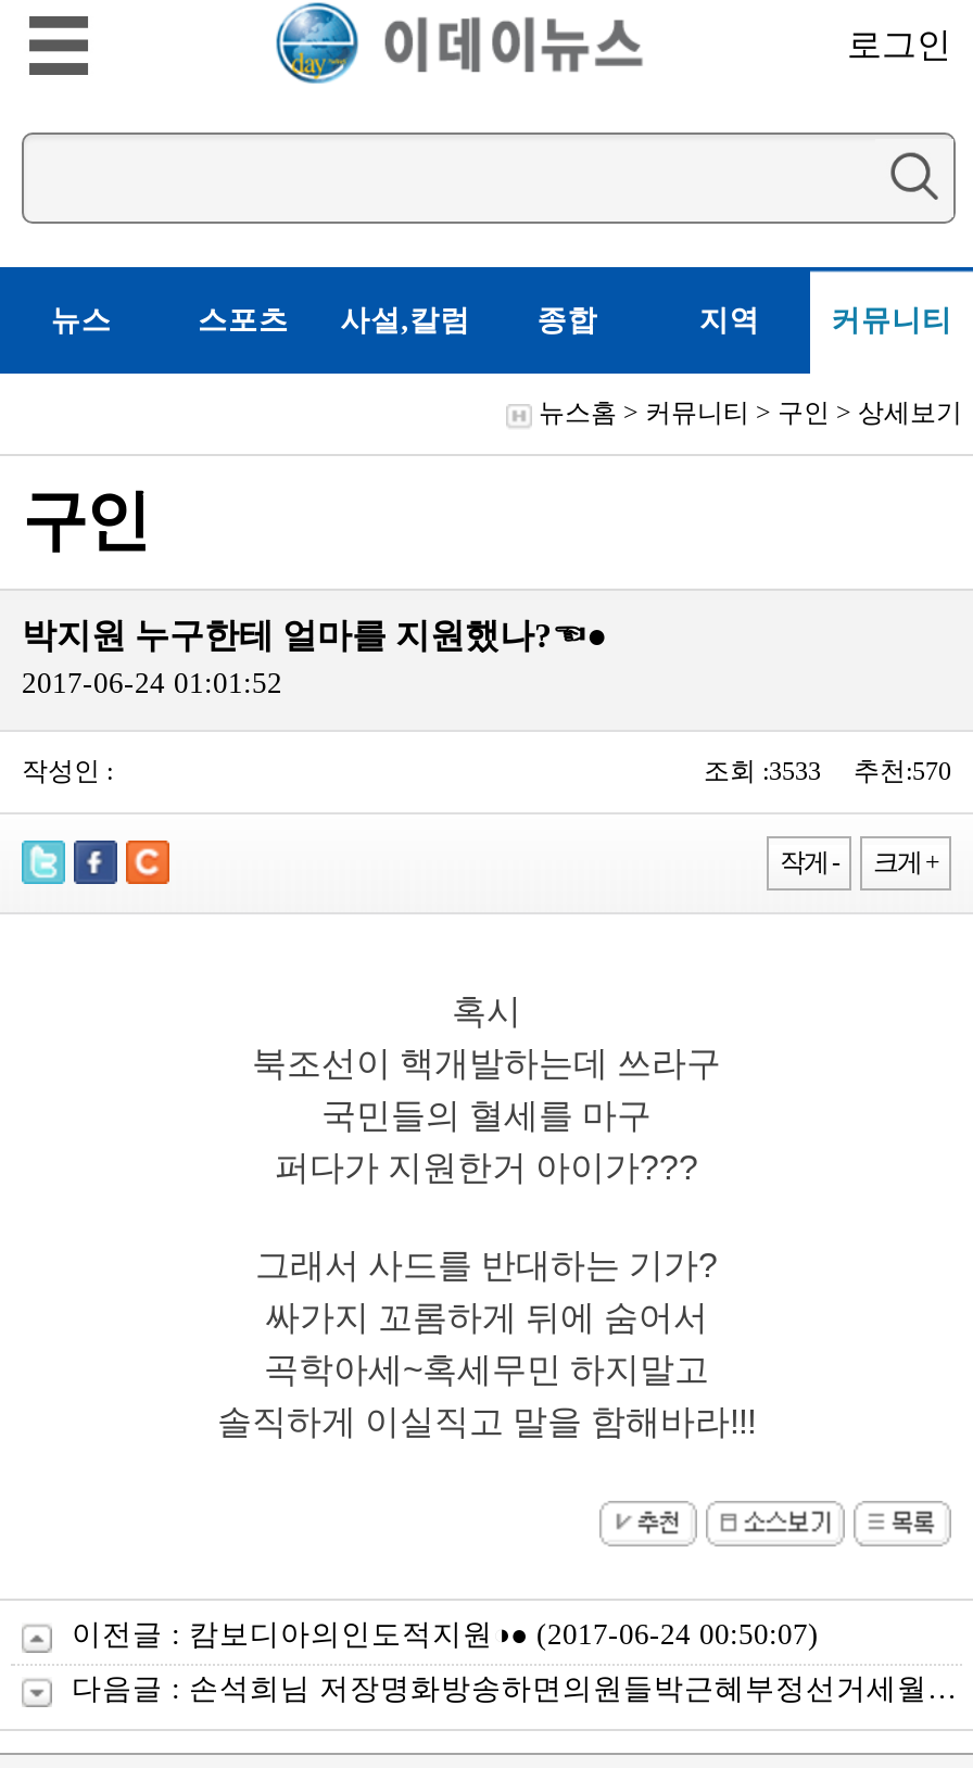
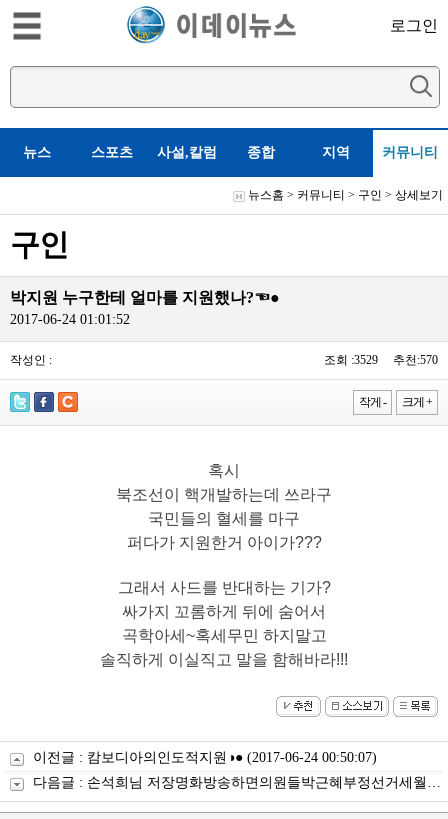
[704,757,951,787] 조회 :3533 추천:570 -> [324,353,438,367] 조회 :3529 추천:570

